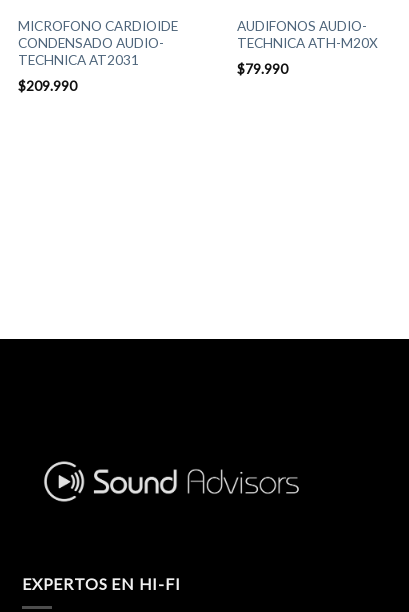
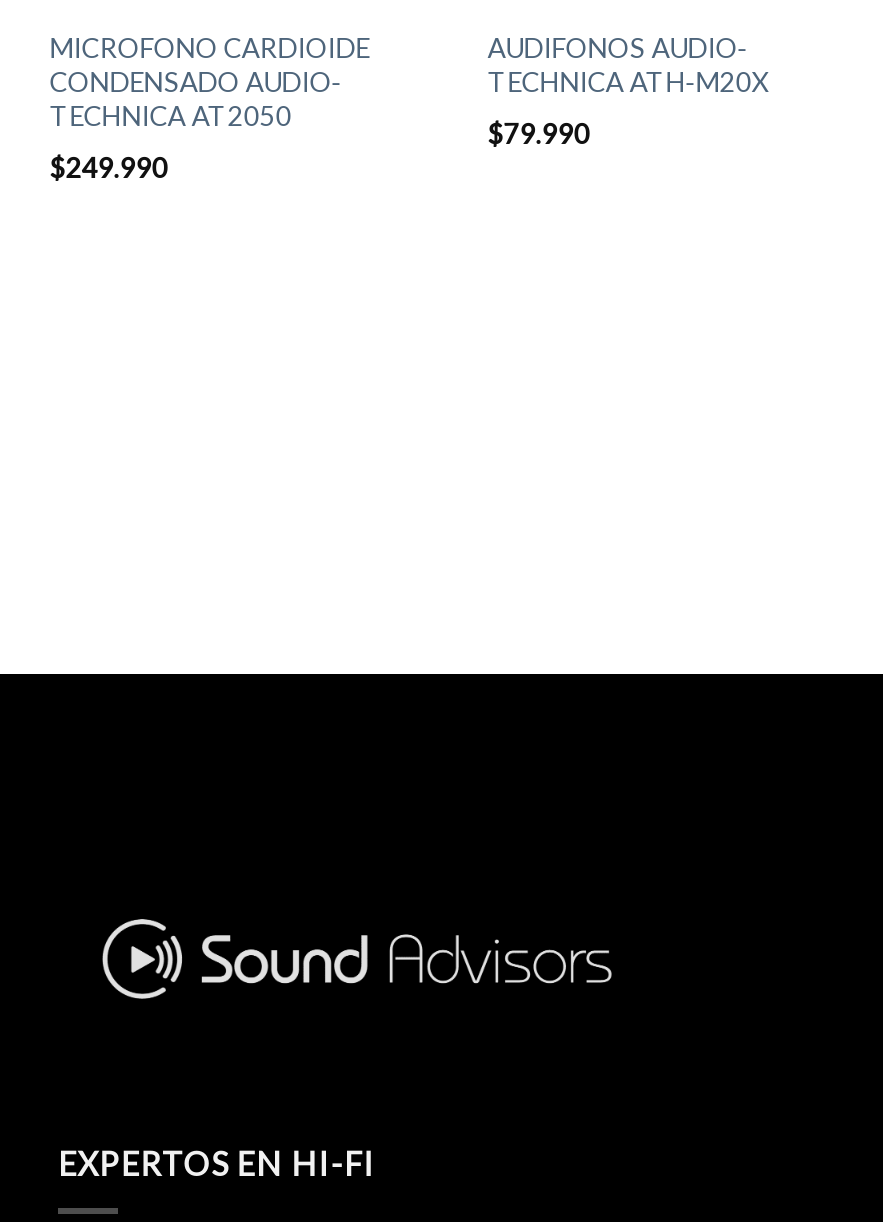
[18,52,139,68] TECHNICA AT2031 -> [50,100,292,132] TECHNICA AT2050
[18,78,77,94] $209.990 -> [50,152,168,184] $249.990

